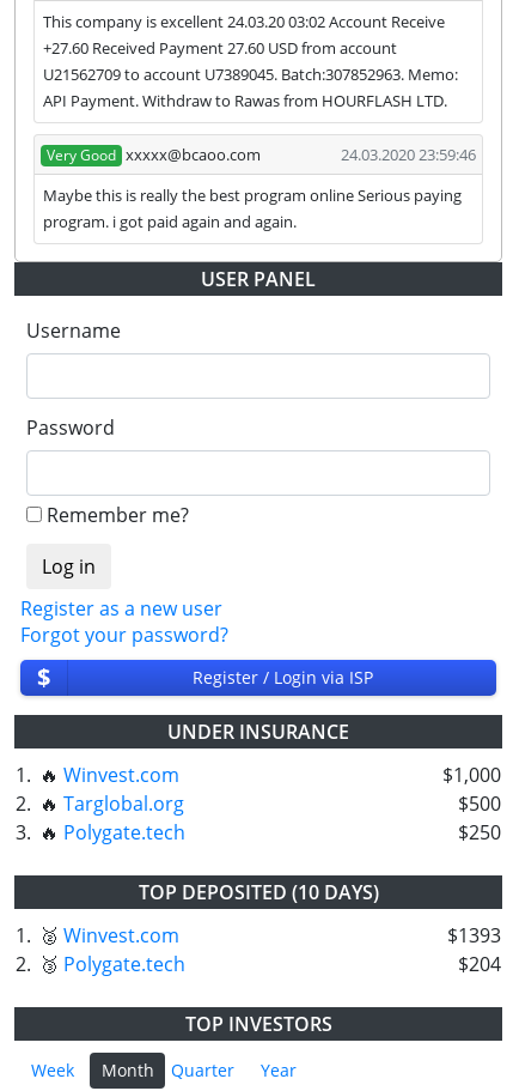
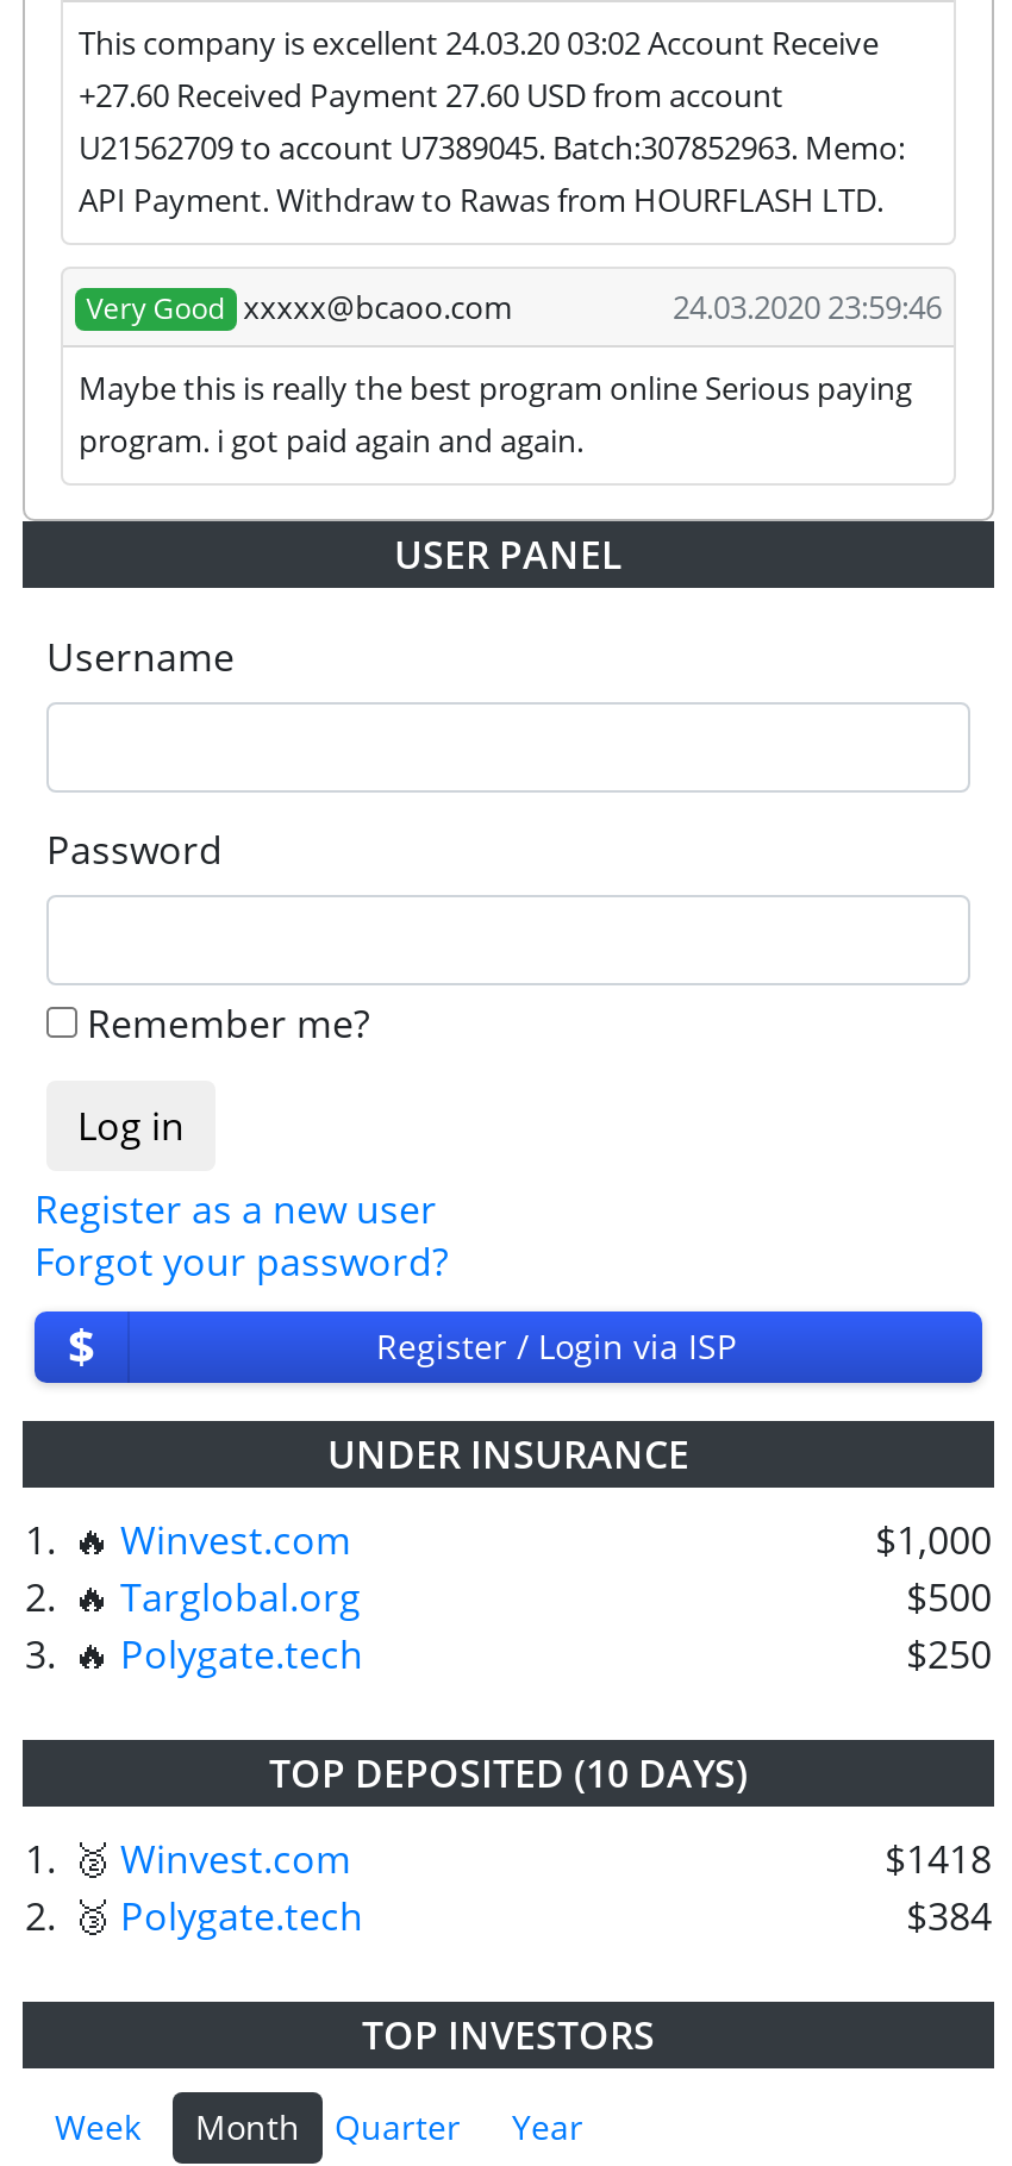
[447,922,501,948] $1393 -> [885,1832,992,1884] $1418
[458,950,501,977] $204 -> [906,1889,992,1941] $384

